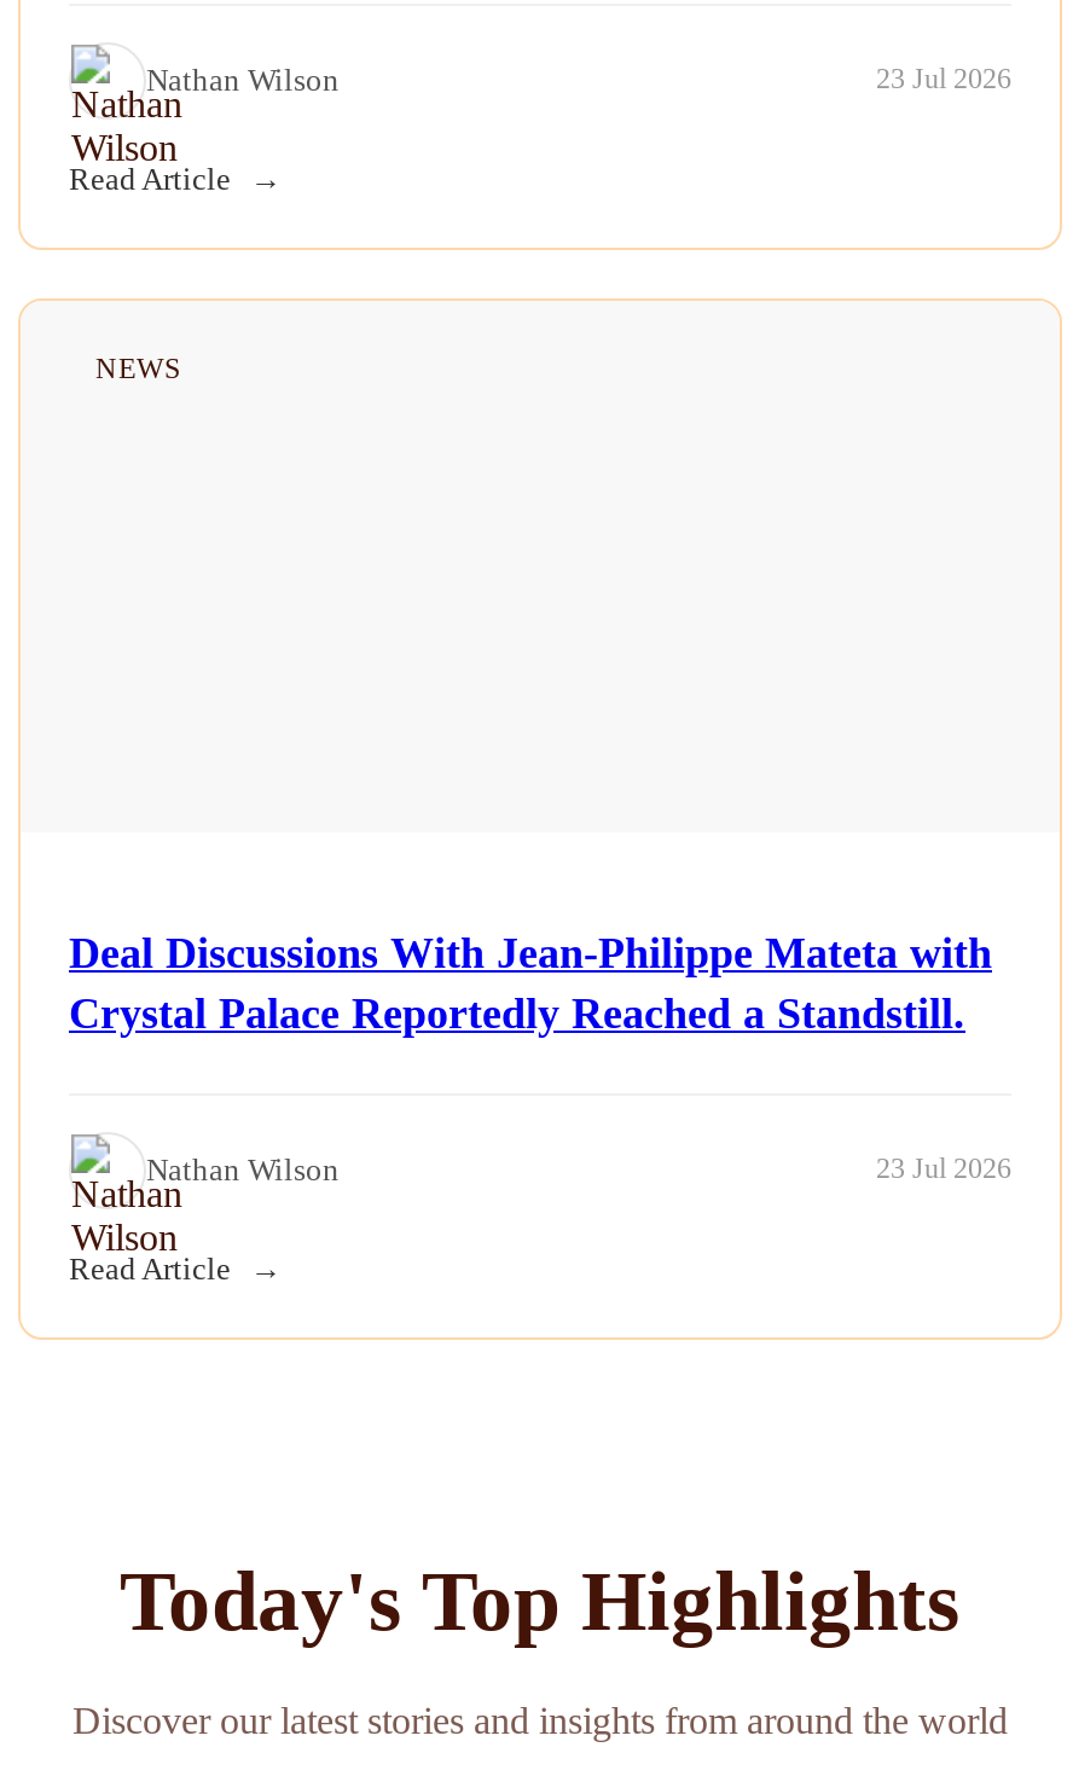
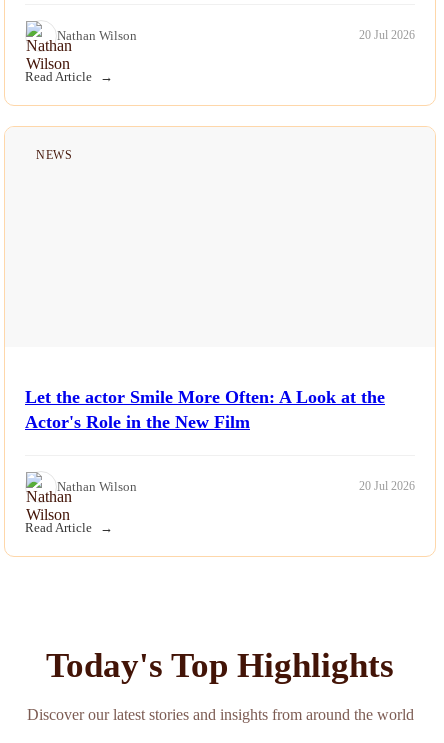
[876,62,1011,96] 23 Jul 2026 -> [359,28,415,42] 20 Jul 2026
[69,928,992,1037] Deal Discussions With Jean-Philippe Mateta with | Crystal Palace Reportedly Reached a Standstill. -> [25,387,385,432] Let the actor Smile More Often: A Look at the | Actor's Role in the New Film
[876,1152,1011,1185] 23 Jul 2026 -> [359,479,415,493] 20 Jul 2026

